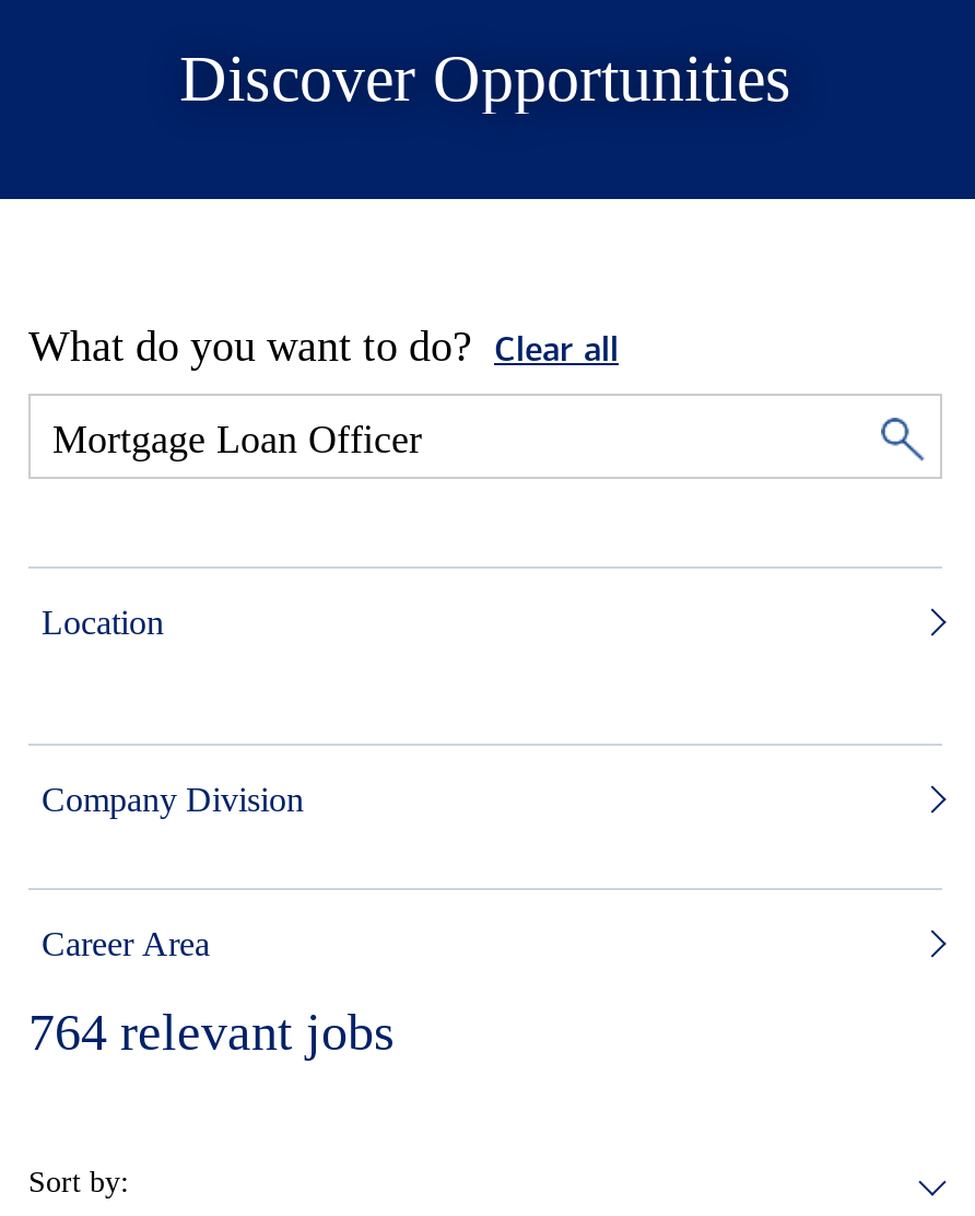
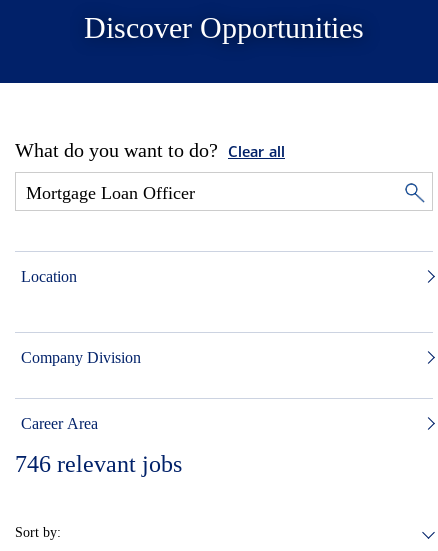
[28,1004,393,1061] 764 relevant jobs -> [15,451,182,477] 746 relevant jobs

